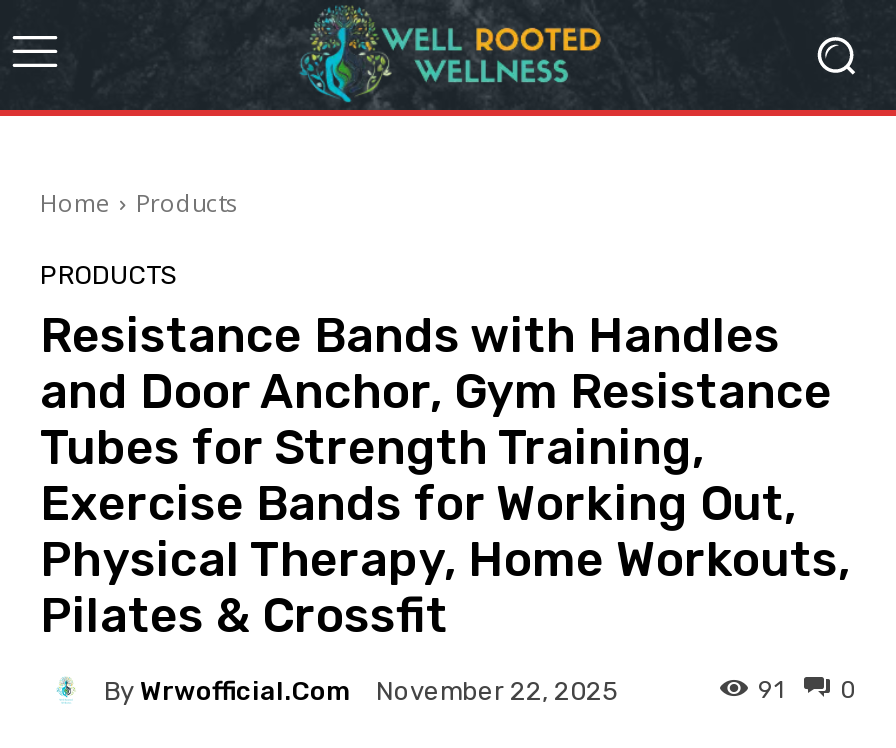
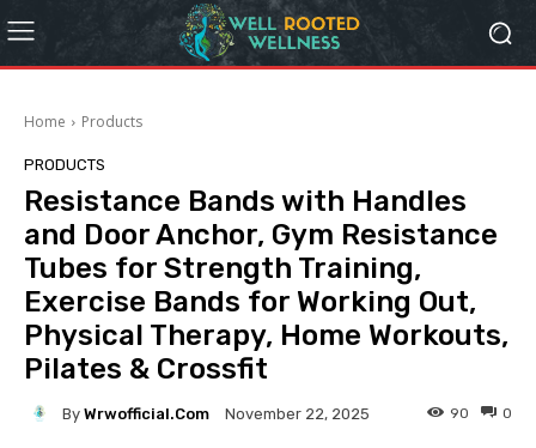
[758,676,856,704] 91 0 -> [450,405,512,422] 90 0

